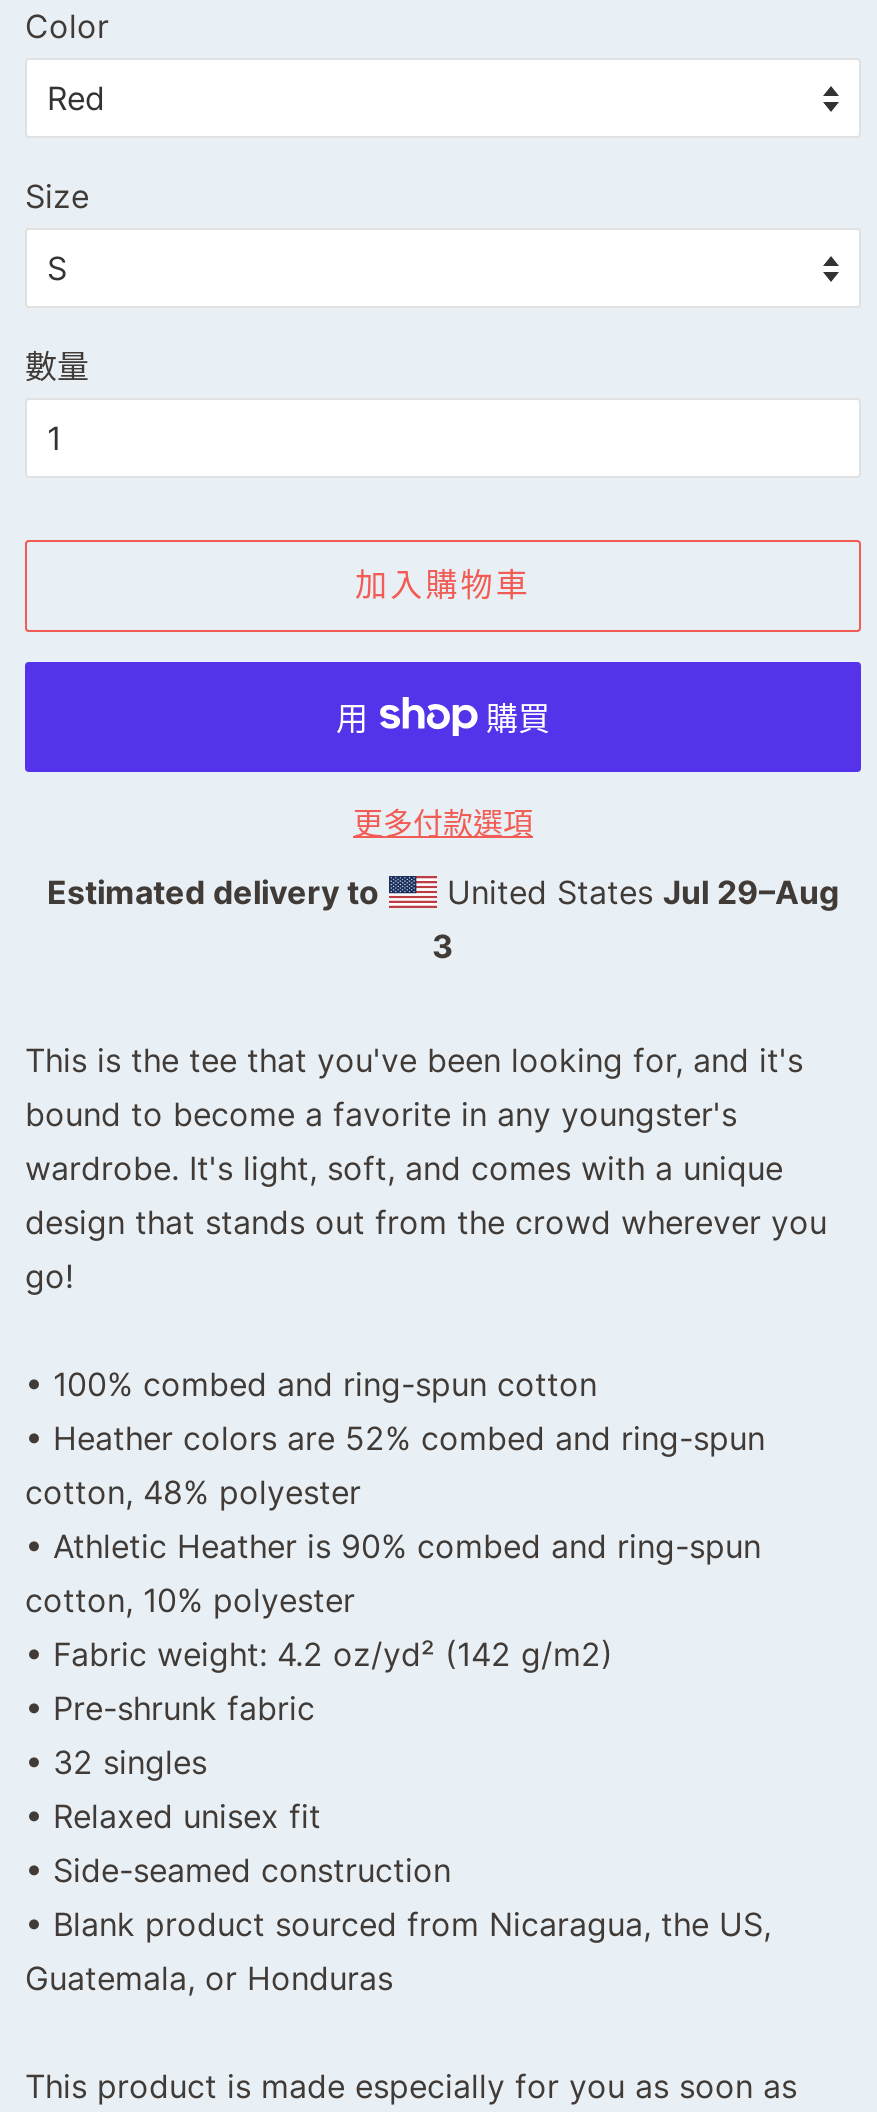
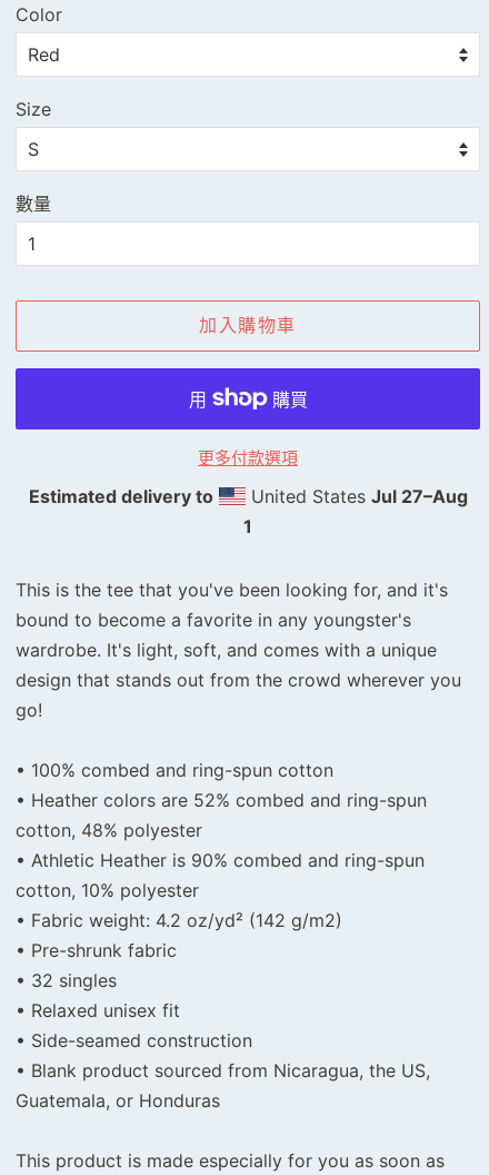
[437,872,839,912] United States Jul 29–Aug -> [245,485,467,507] United States Jul 27–Aug
[432,926,454,966] 3 -> [243,515,252,537] 1

